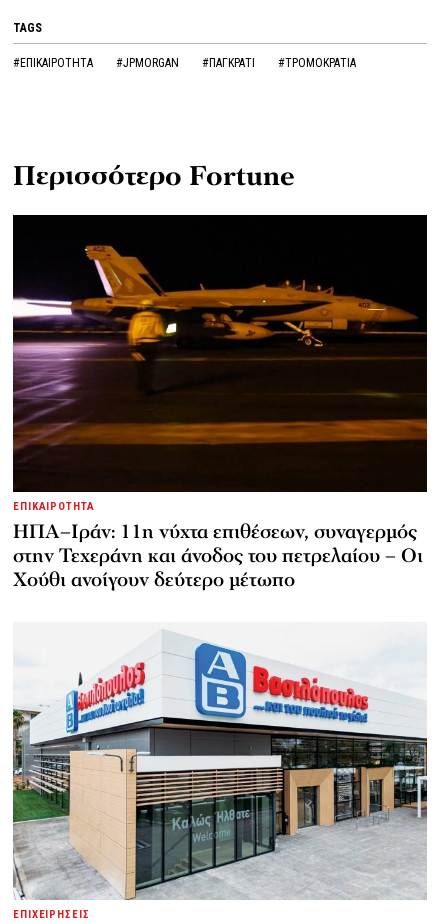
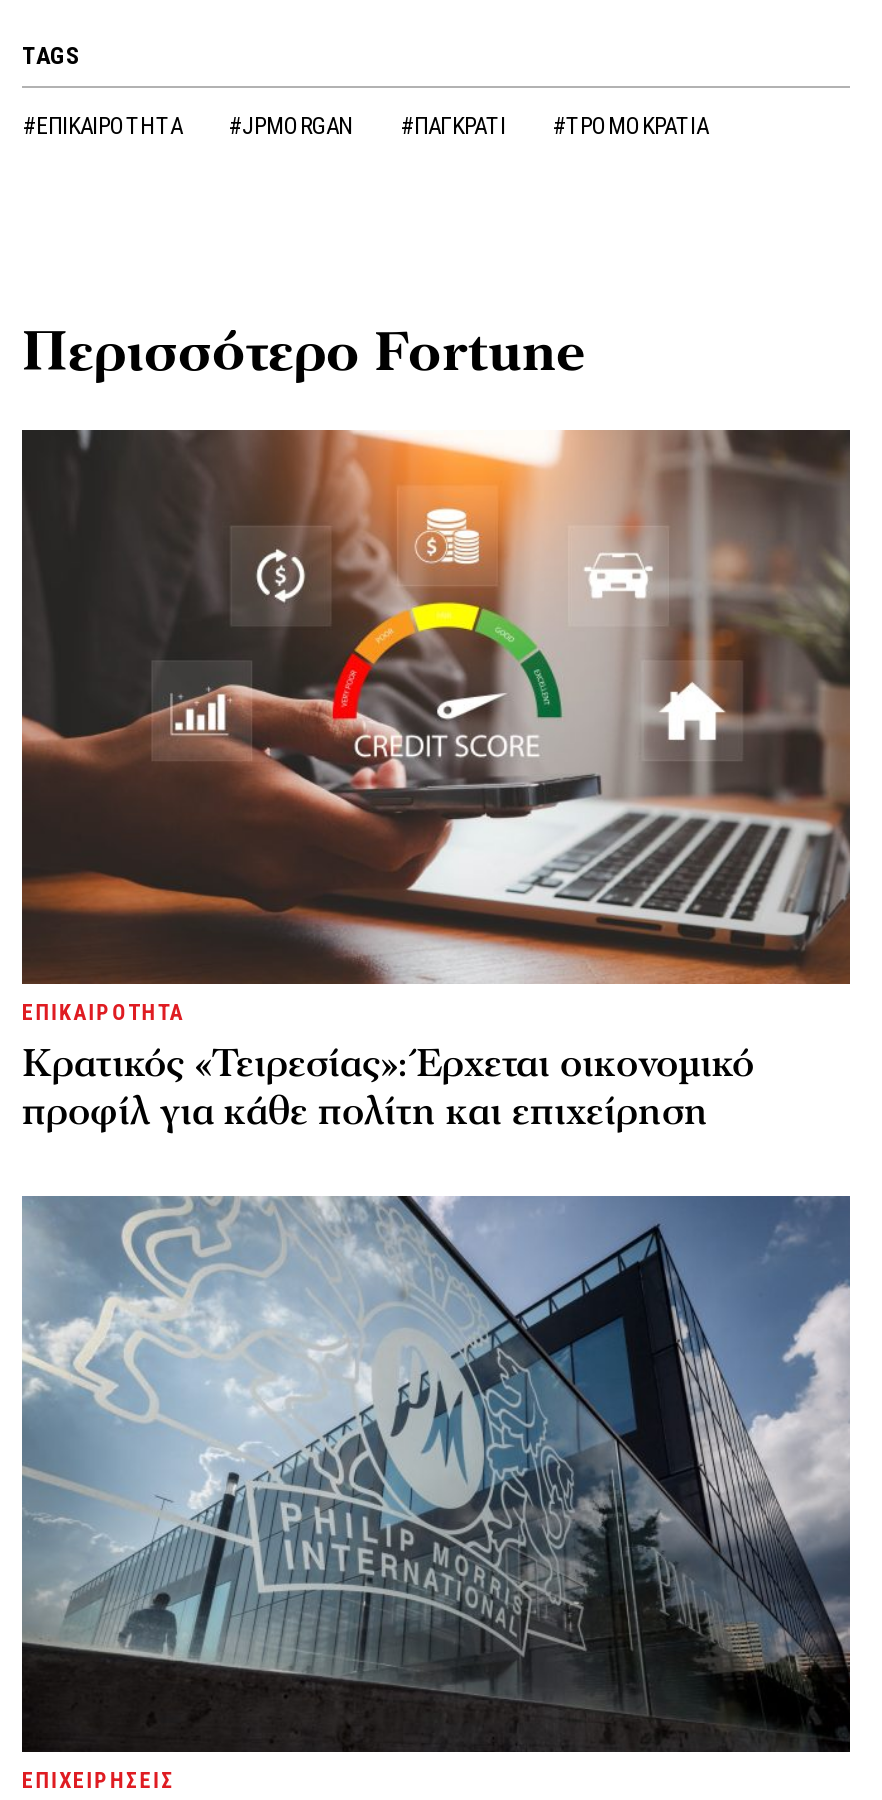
[12,214,428,593] [image] | ΗΠΑ–Ιράν: 11η νύχτα επιθέσεων, συναγερμός | στην Τεχεράνη και άνοδος του πετρελαίου – Οι | Χούθι ανοίγουν δεύτερο μέτωπο -> [20,428,852,1139] [image] | Κρατικός «Τειρεσίας»: Έρχεται οικονομικό | προφίλ για κάθε πολίτη και επιχείρηση
[13,622,427,900] [image] -> [20,1194,852,1754] [image]

